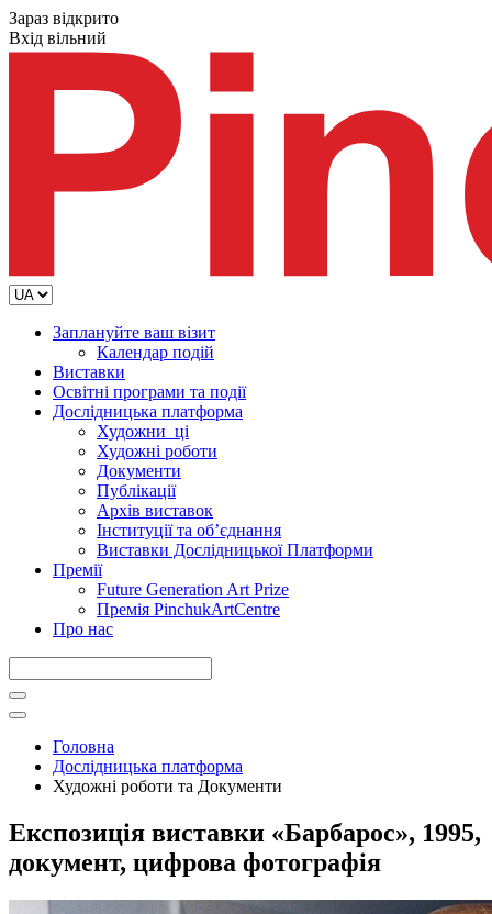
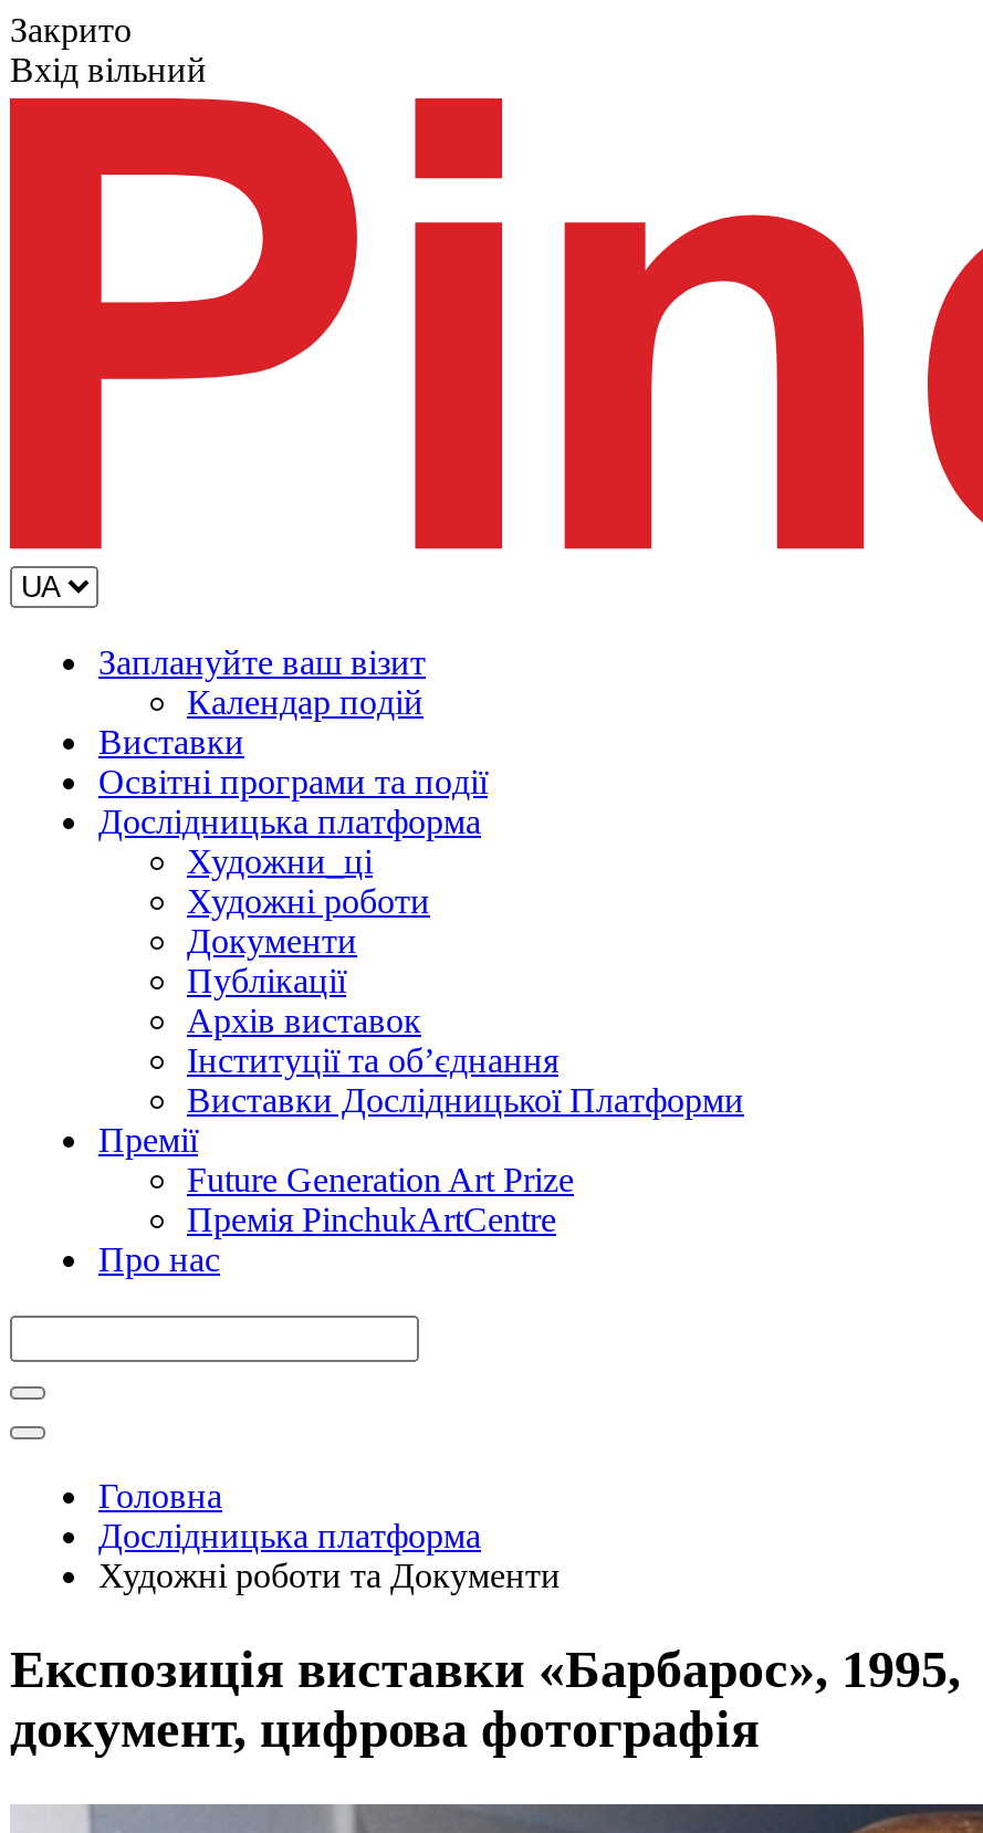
[9,9,119,27] Зараз відкрито -> [10,11,132,49] Закрито

